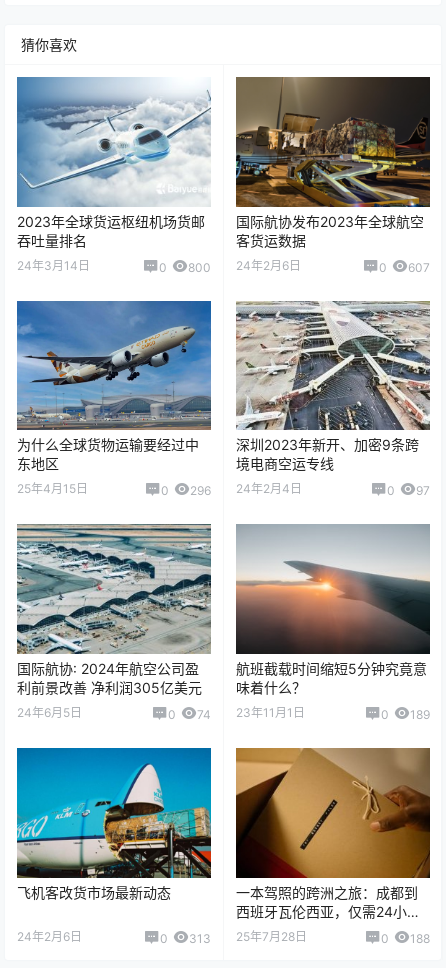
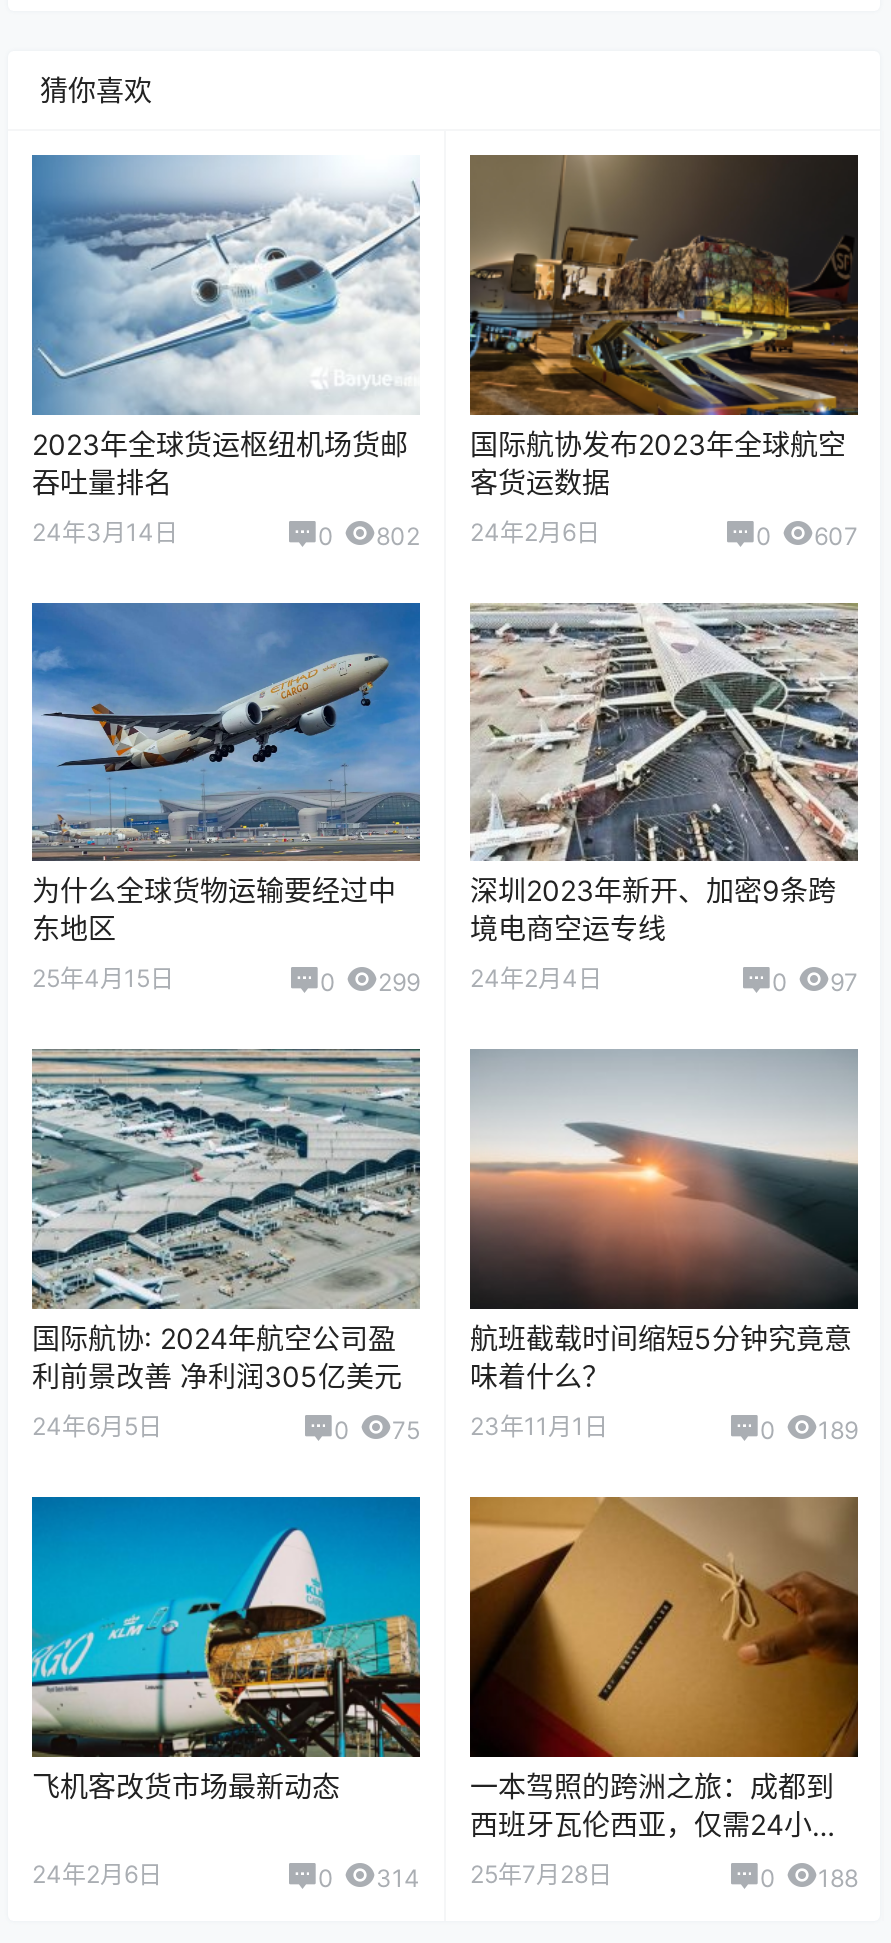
[188,259,211,274] 800 -> [376,520,420,550] 802
[190,483,211,498] 296 -> [378,968,420,998] 299
[197,707,211,722] 74 -> [392,1416,420,1446] 75
[189,931,211,946] 313 -> [376,1864,420,1894] 314

